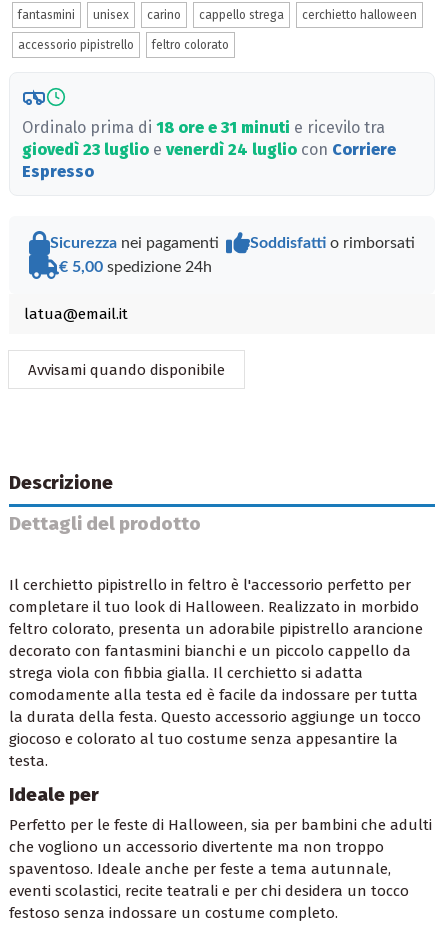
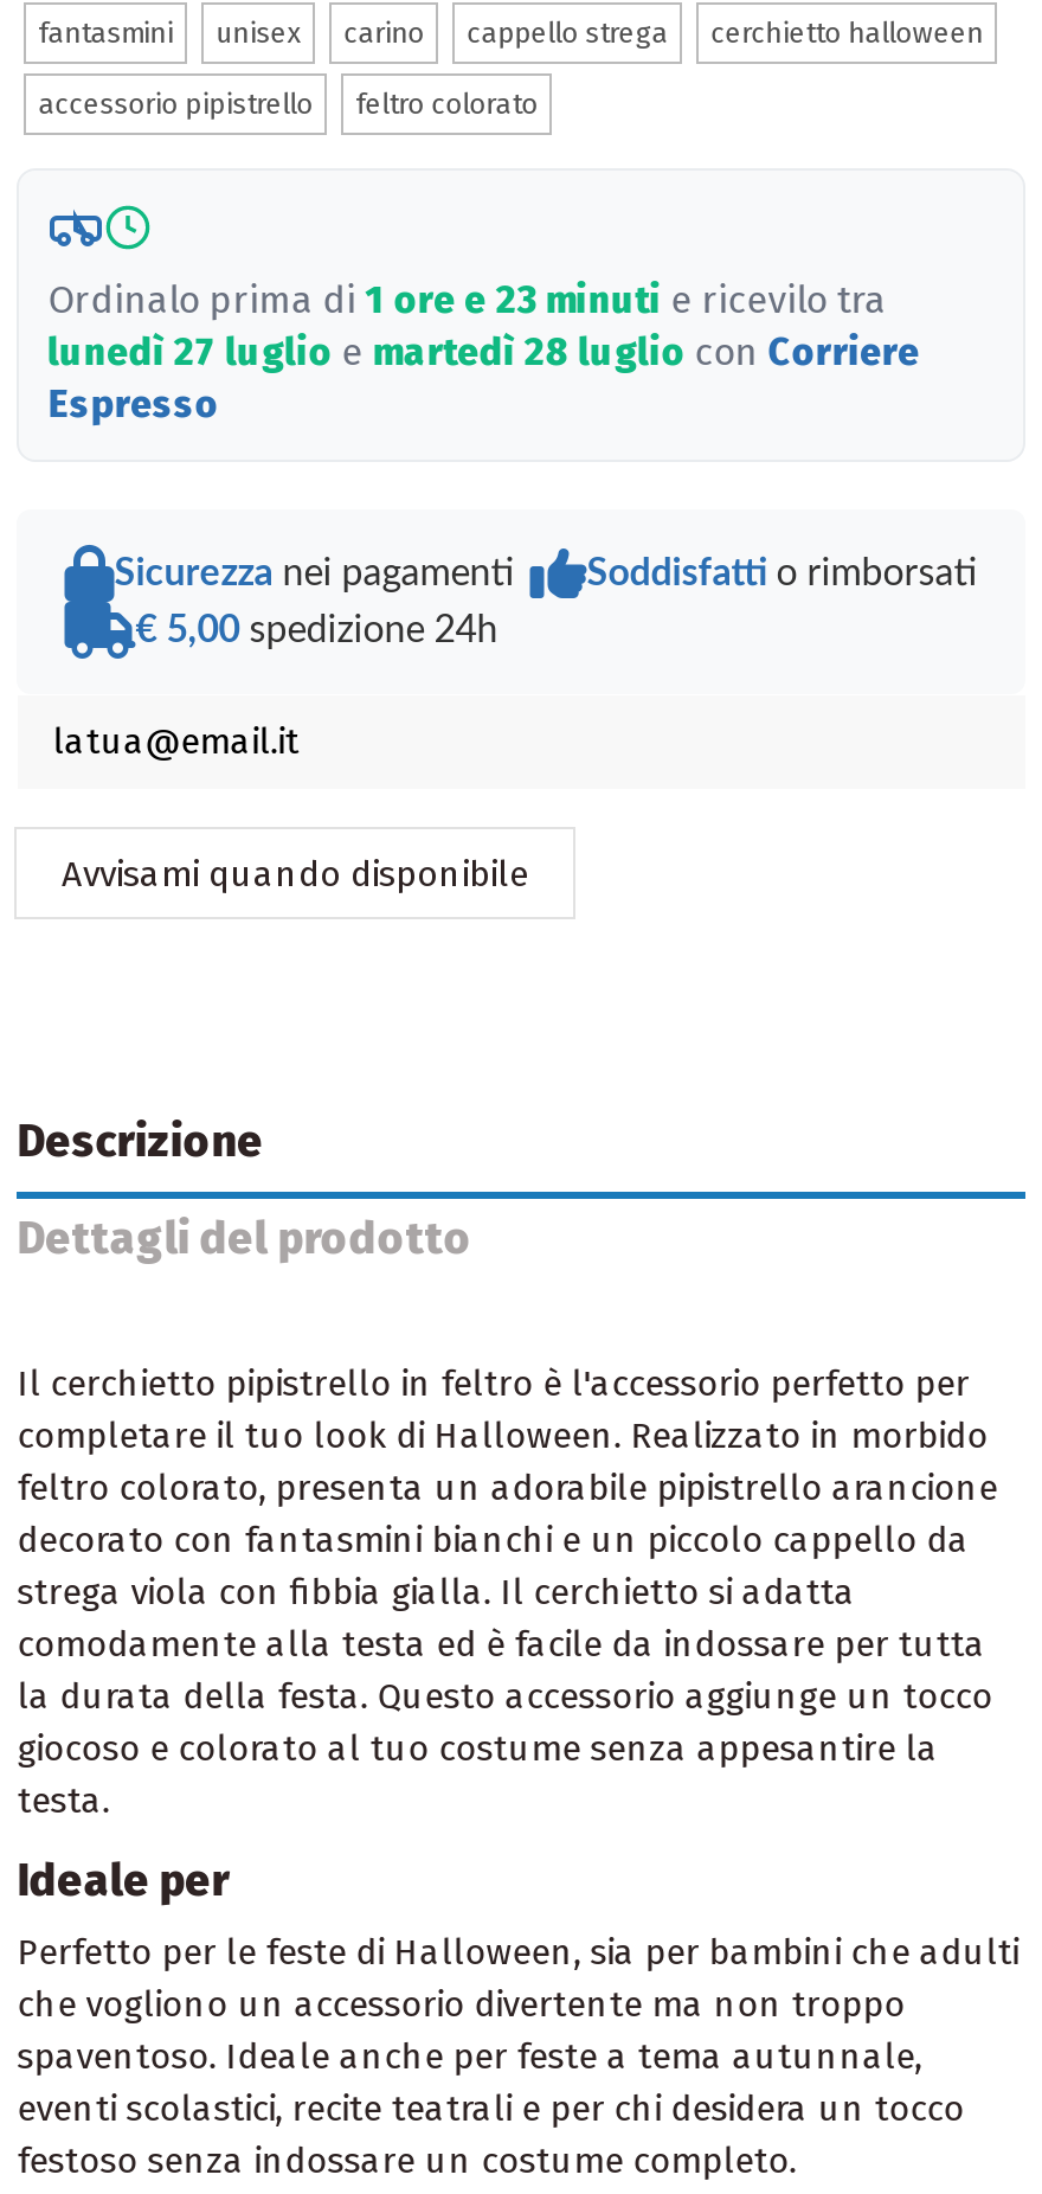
[22,118,385,137] Ordinalo prima di 18 ore e 31 minuti e ricevilo tra -> [48,278,886,323] Ordinalo prima di 1 ore e 23 minuti e ricevilo tra
[22,140,396,159] giovedì 23 luglio e venerdì 24 luglio con Corriere -> [48,330,919,375] lunedì 27 luglio e martedì 28 luglio con Corriere

